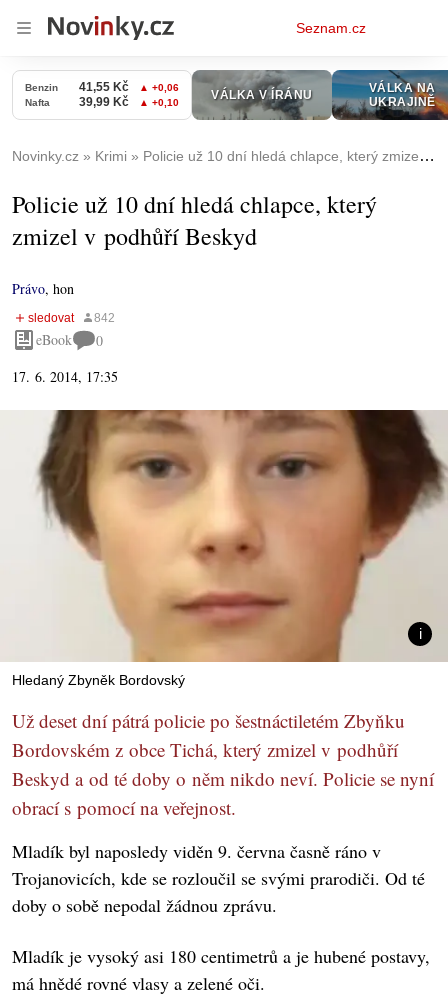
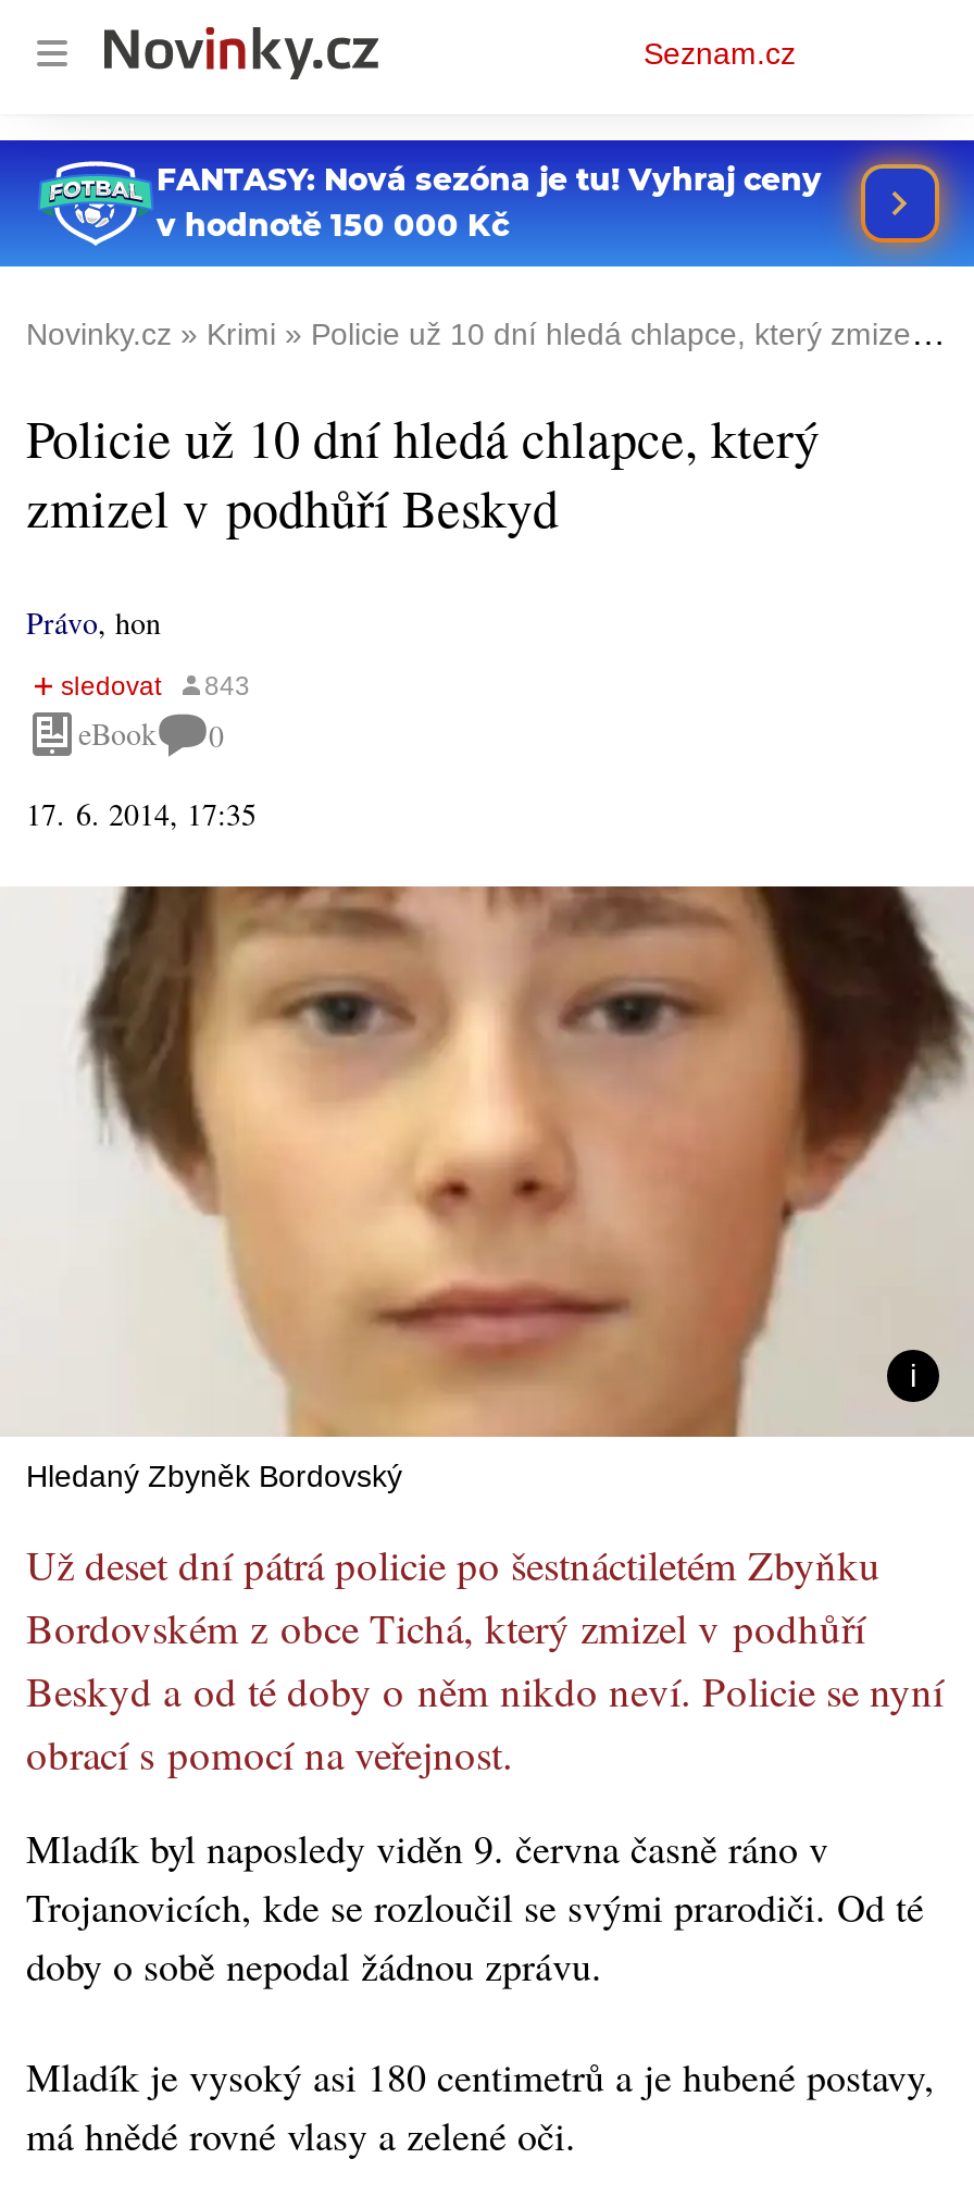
[3,68,445,125] [image] -> [7,138,967,269] [image]

